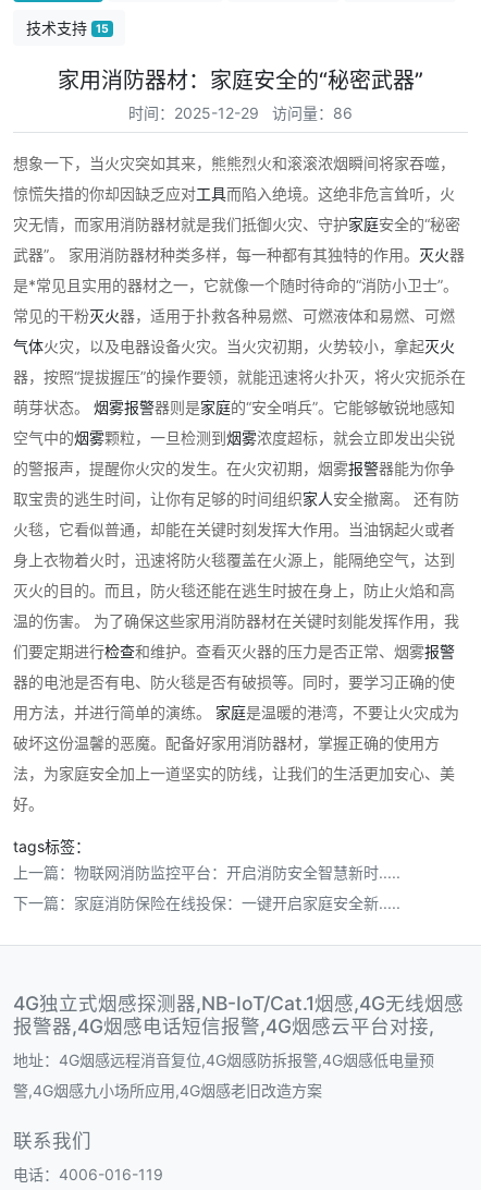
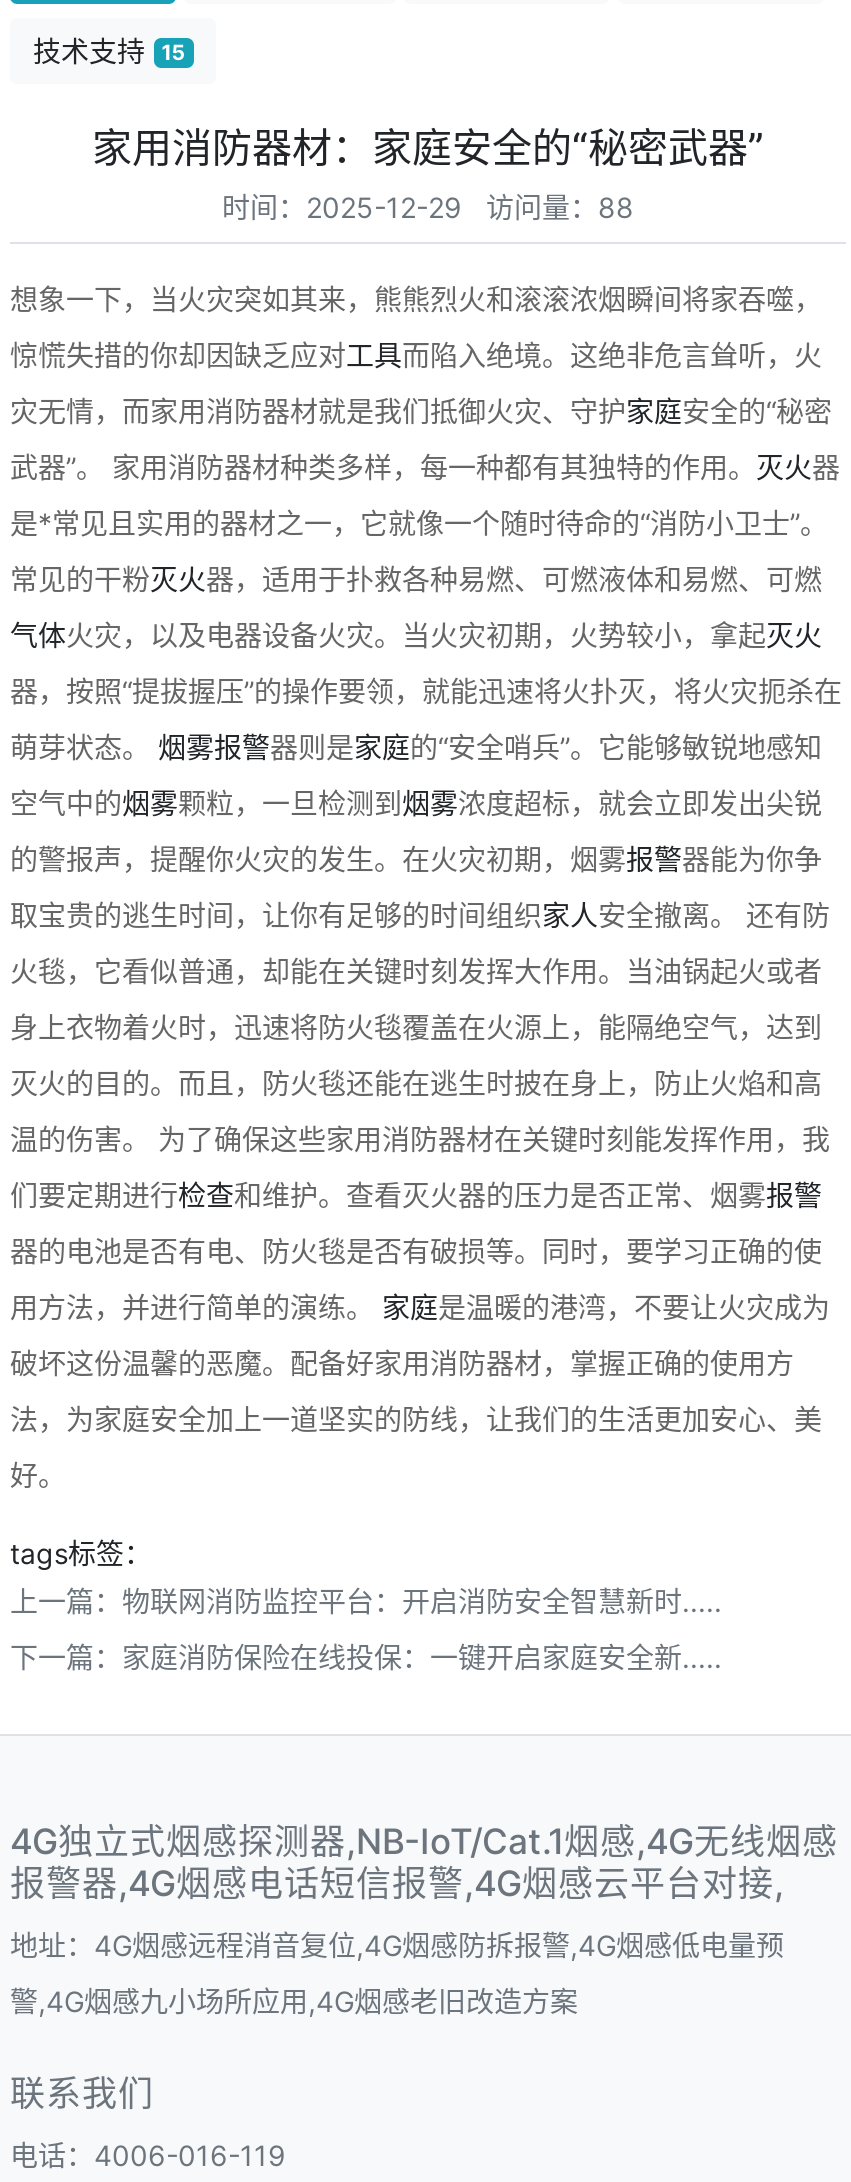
[128,104,353,122] 时间：2025-12-29 访问量：86 -> [222,190,634,224] 时间：2025-12-29 访问量：88

